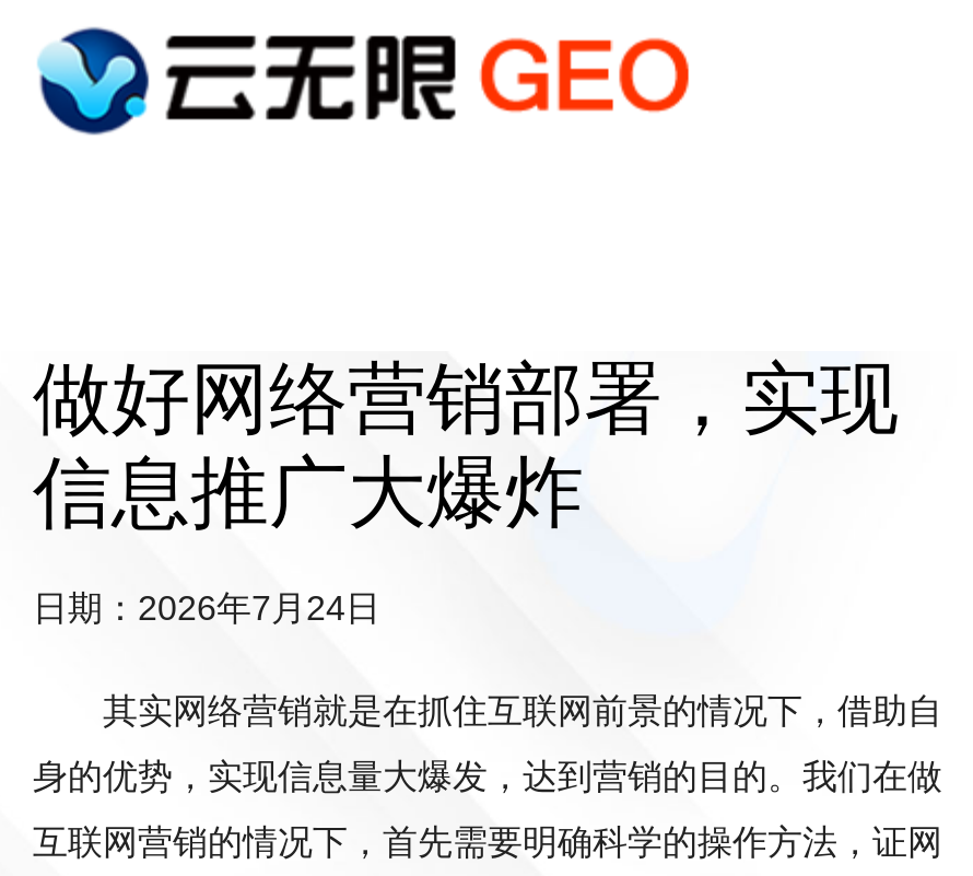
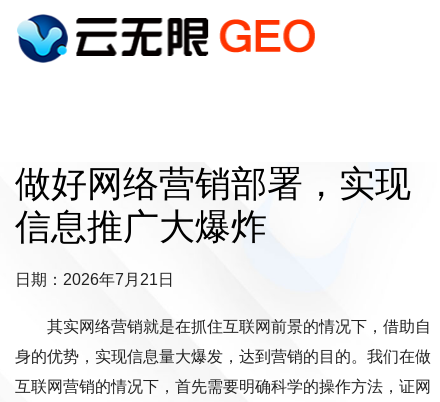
[33,589,380,627] 日期：2026年7月24日 -> [15,271,174,288] 日期：2026年7月21日

